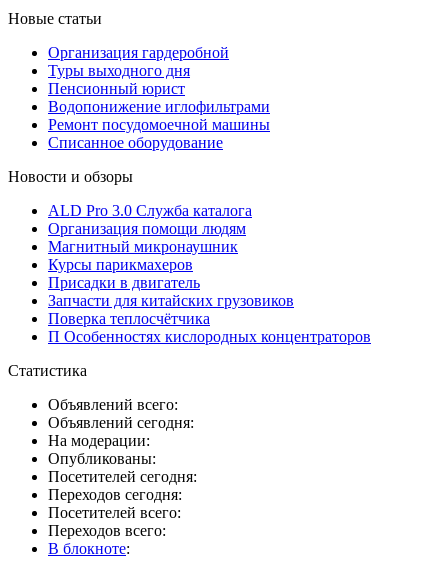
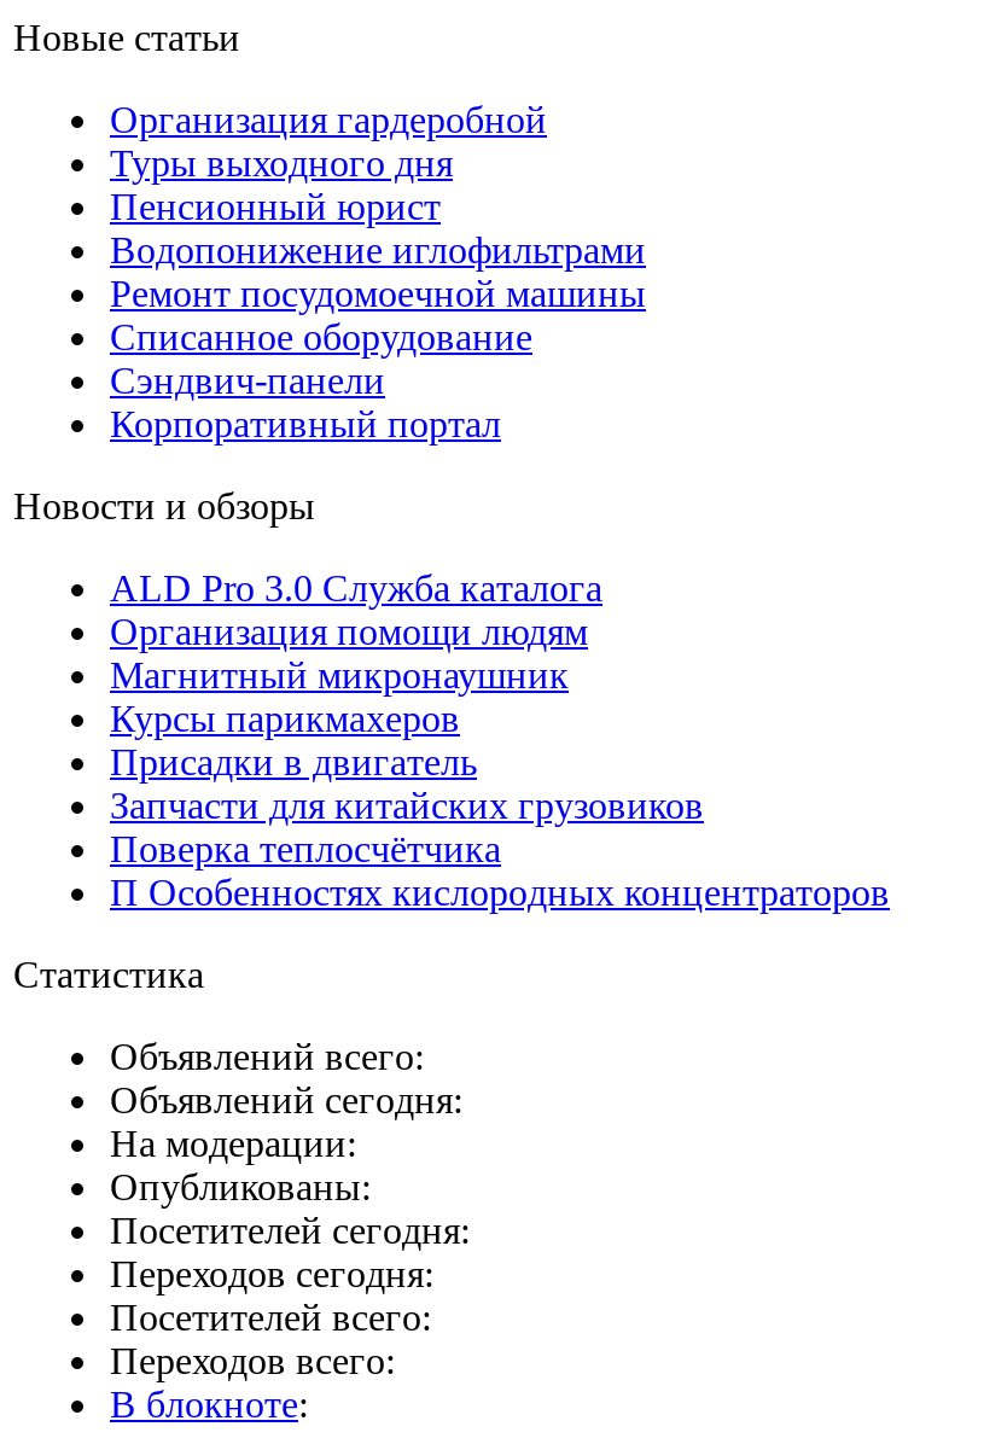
none -> [110,360,501,444] Сэндвич-панели | Корпоративный портал

